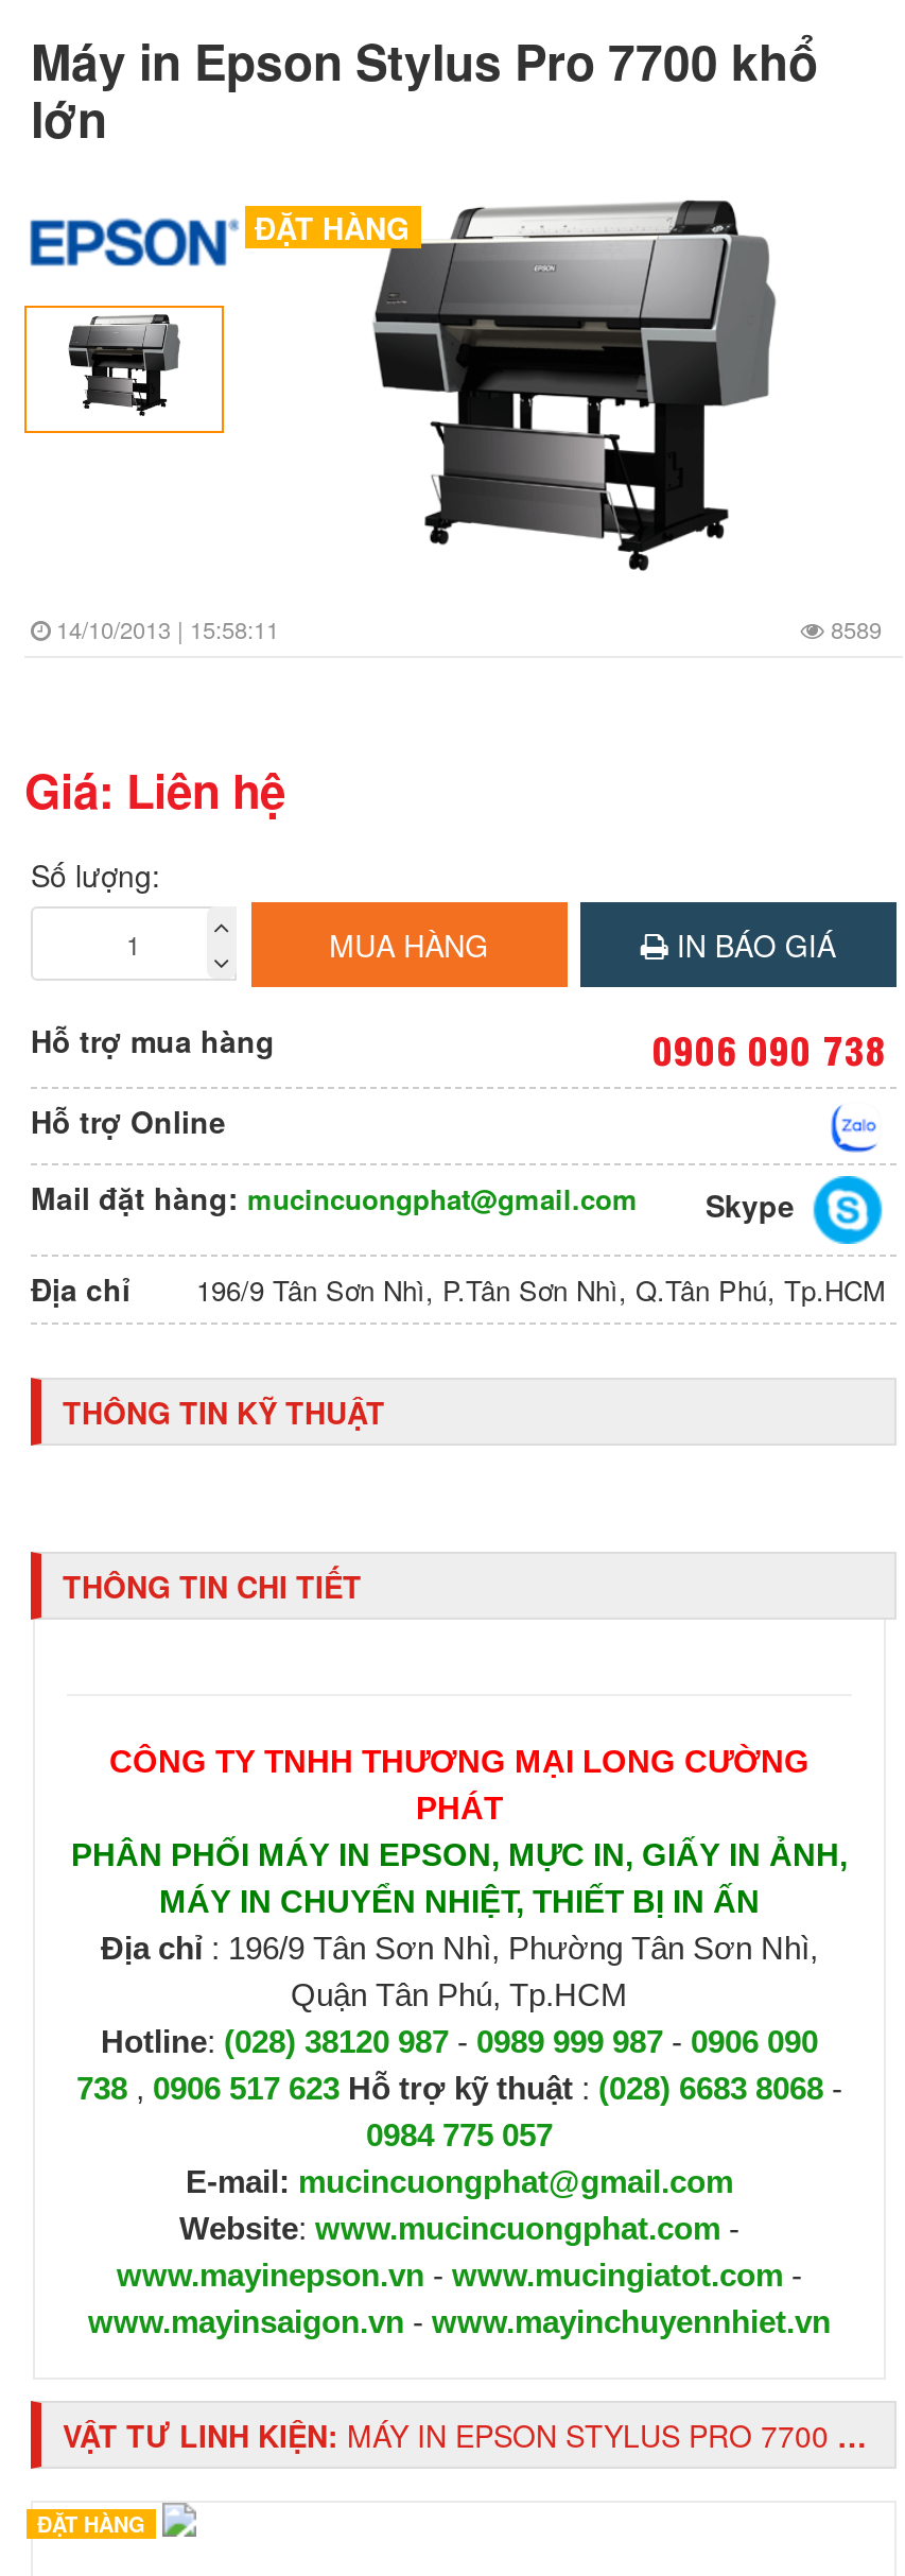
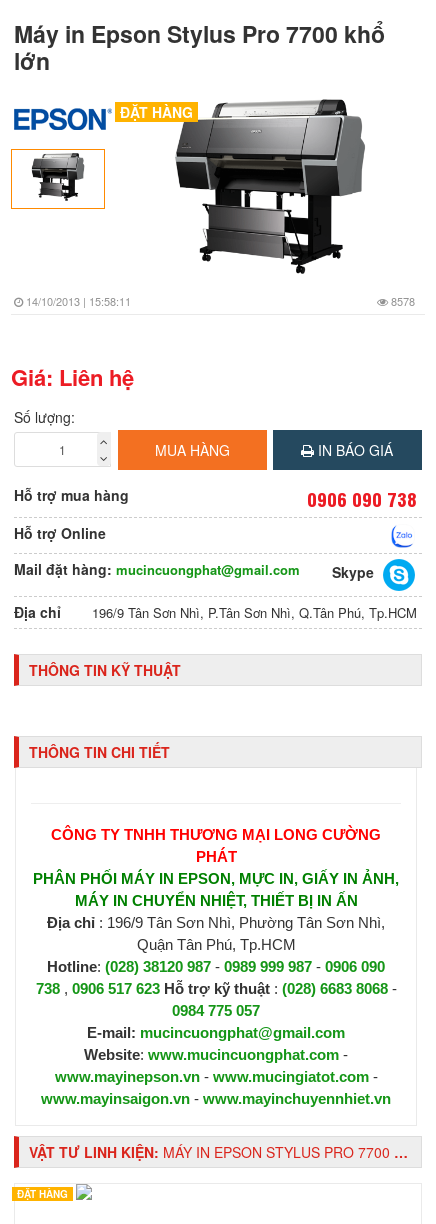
[824,611,882,645] 8589 -> [388,293,415,309] 8578

